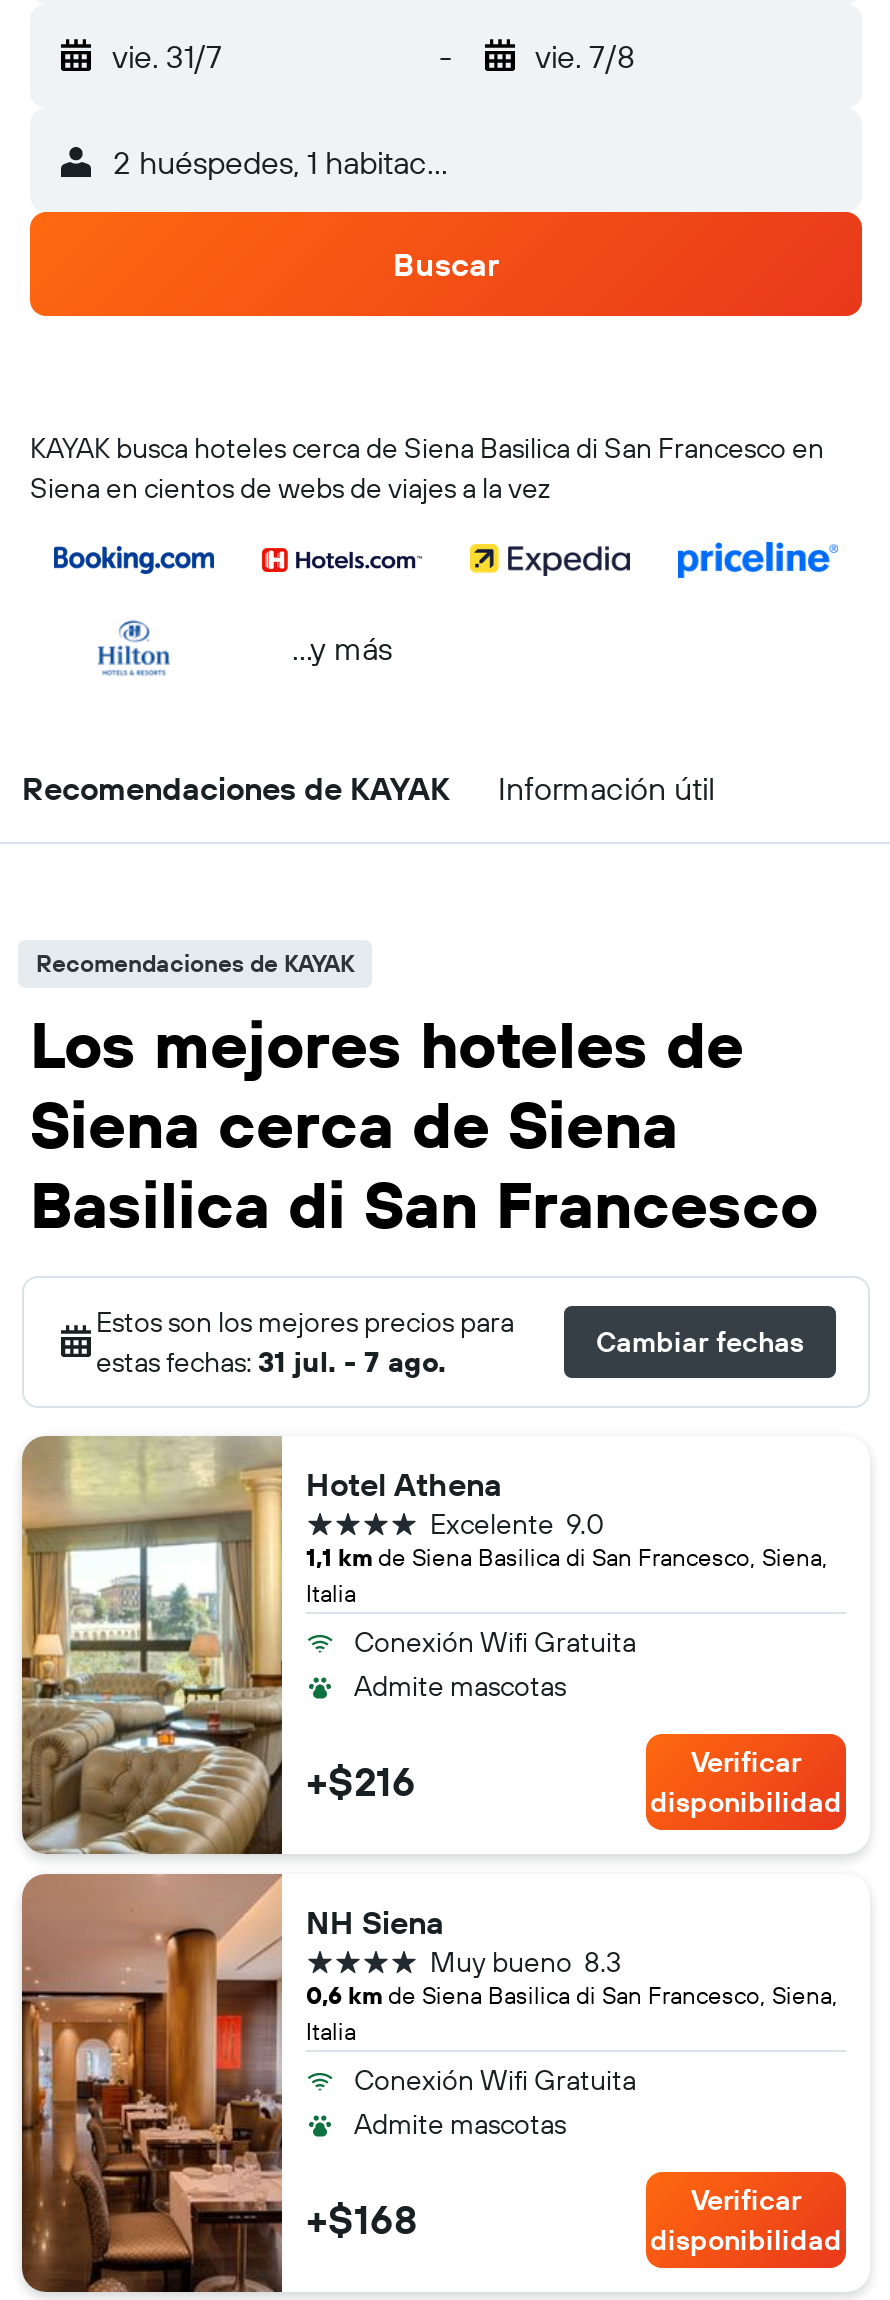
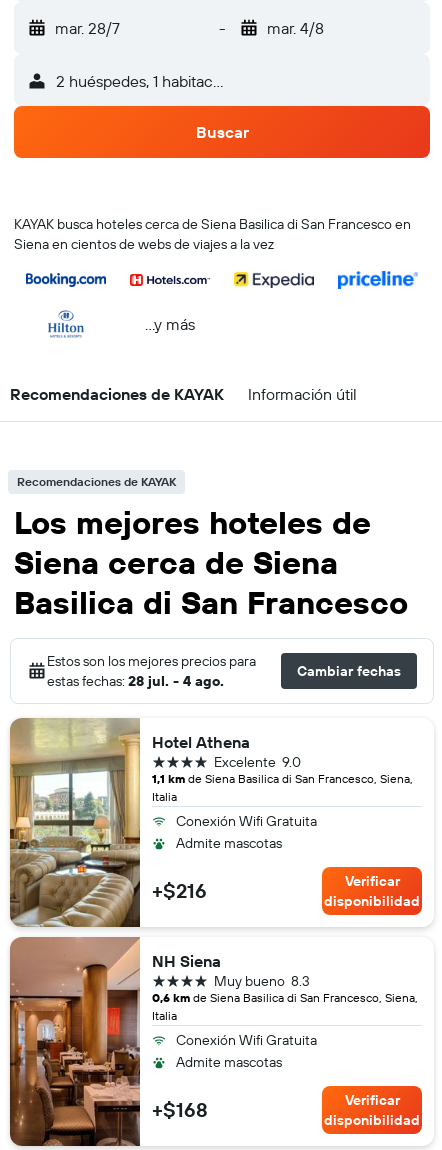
[112,36,222,76] vie. 31/7 -> [55,18,120,38] mar. 28/7
[535,36,635,76] vie. 7/8 -> [266,18,323,38] mar. 4/8
[96,1344,446,1380] estas fechas: 31 jul. - 7 ago. -> [47,672,224,690] estas fechas: 28 jul. - 4 ago.

